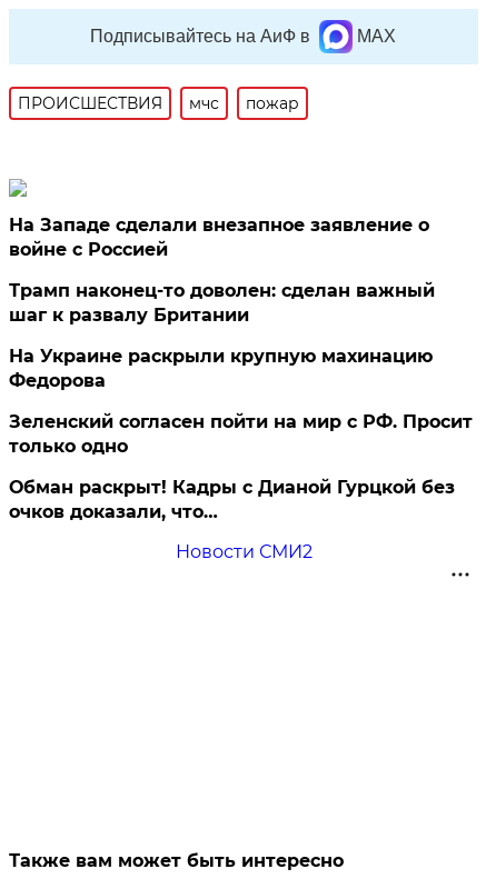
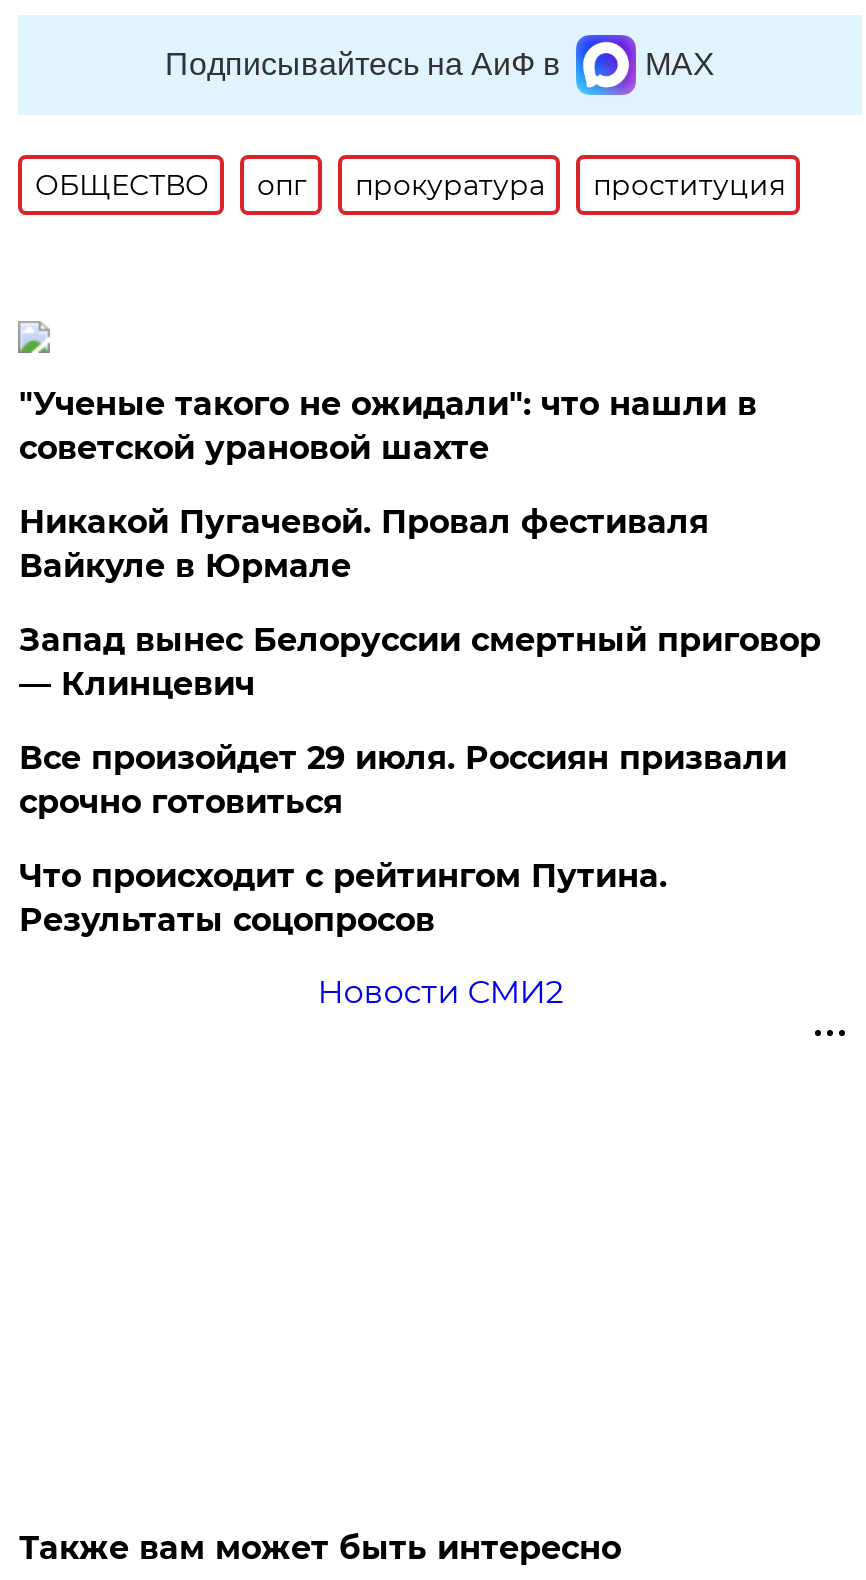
[18,94,300,114] ПРОИСШЕСТВИЯ | мчс | пожар -> [35,167,785,203] ОБЩЕСТВО | опг | прокуратура | проституция
[9,215,430,260] На Западе сделали внезапное заявление о | войне с Россией -> [19,385,757,467] "Ученые такого не ожидали": что нашли в | советской урановой шахте
[9,280,435,326] Трамп наконец-то доволен: сделан важный | шаг к развалу Британии -> [19,503,709,585] Никакой Пугачевой. Провал фестиваля | Вайкуле в Юрмале
[9,346,433,391] На Украине раскрыли крупную махинацию | Федорова -> [19,621,821,703] Запад вынес Белоруссии смертный приговор | — Клинцевич
[9,411,473,457] Зеленский согласен пойти на мир с РФ. Просит | только одно -> [19,739,787,821] Все произойдет 29 июля. Россиян призвали | срочно готовиться
[9,477,455,523] Обман раскрыт! Кадры с Дианой Гурцкой без | очков доказали, что… -> [19,857,667,939] Что происходит с рейтингом Путина. | Результаты соцопросов

